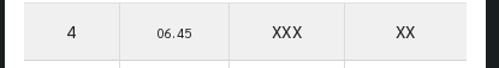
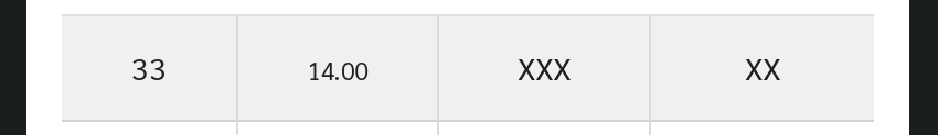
[67,20,76,42] 4 -> [131,47,167,86] 33
[158,24,191,42] 06.45 -> [307,53,368,86] 14.00

